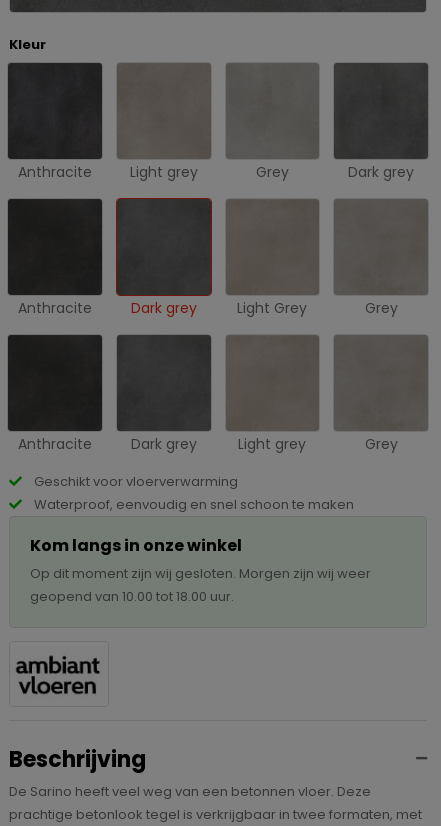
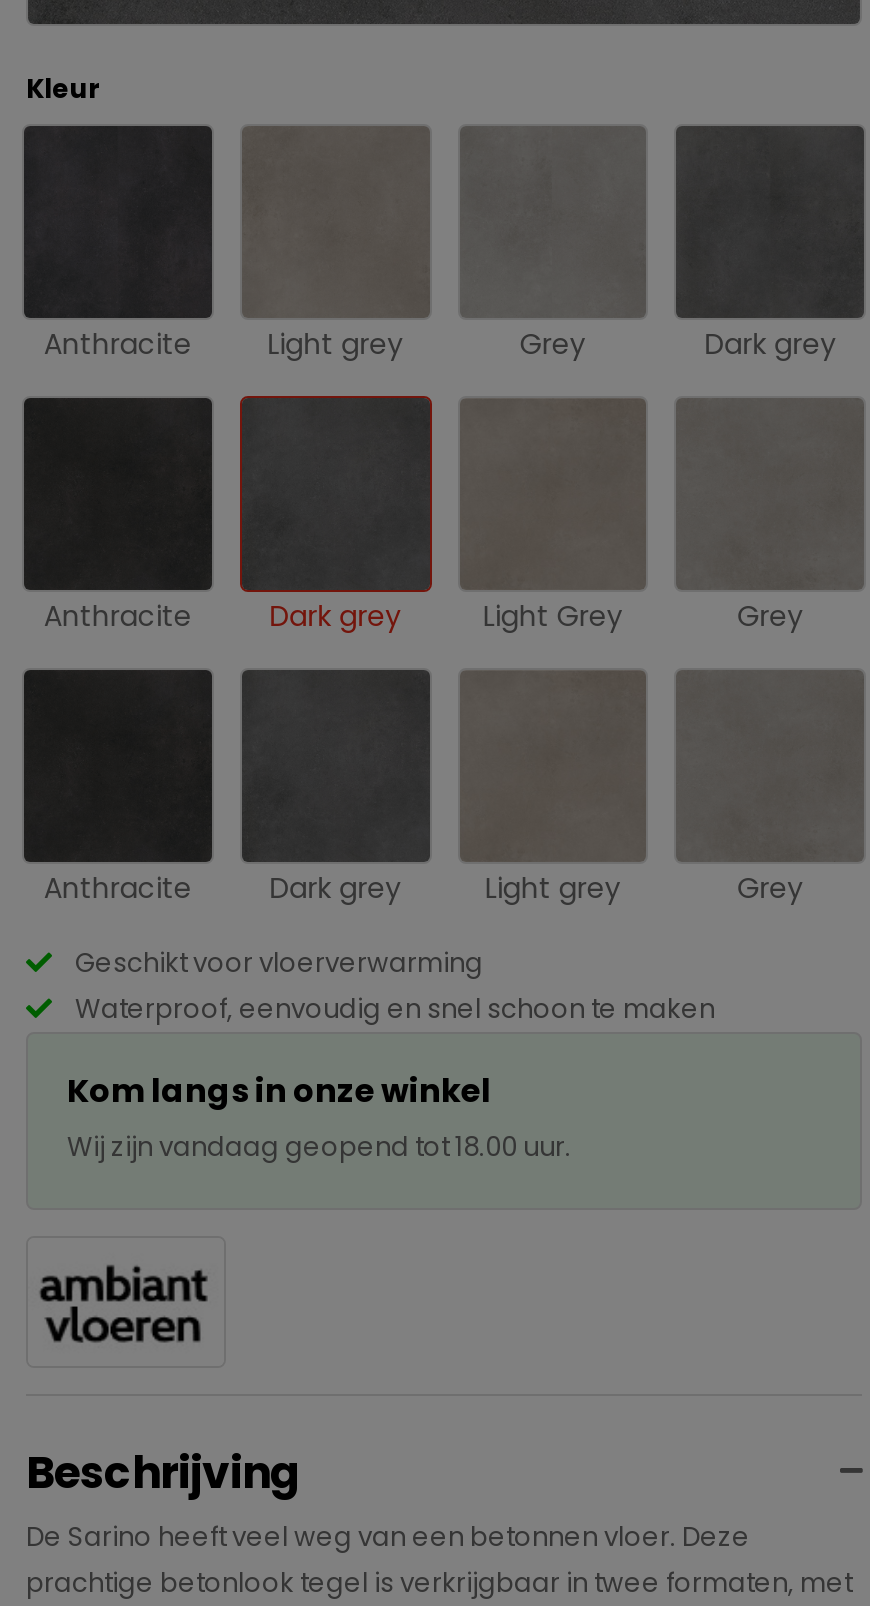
[29,563,370,605] Op dit moment zijn wij gesloten. Morgen zijn wij weer | geopend van 10.00 tot 18.00 uur. -> [67,1127,571,1165] Wij zijn vandaag geopend tot 18.00 uur.

